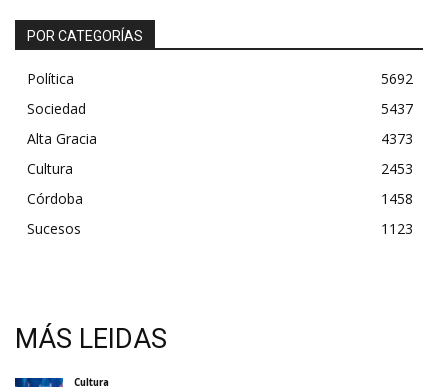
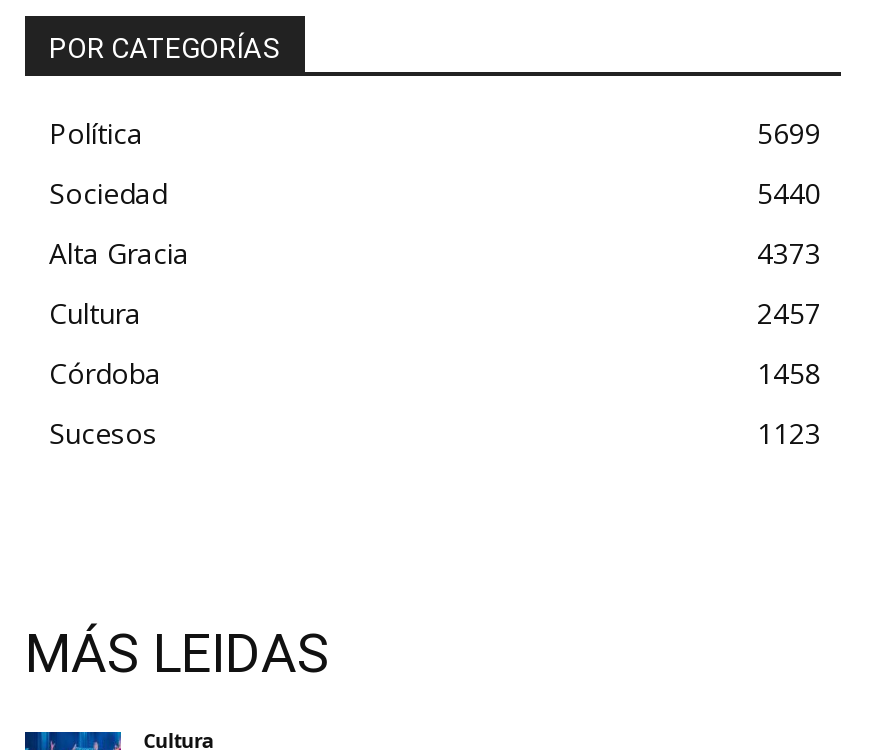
[381,69,413,88] 5692 -> [757,114,821,152] 5699
[381,99,413,118] 5437 -> [757,174,821,212] 5440
[381,159,413,178] 2453 -> [757,294,821,332] 2457

